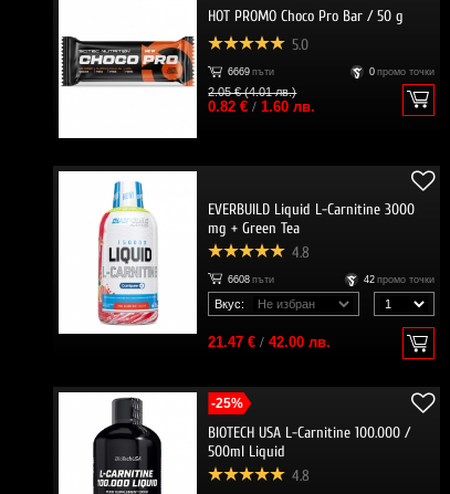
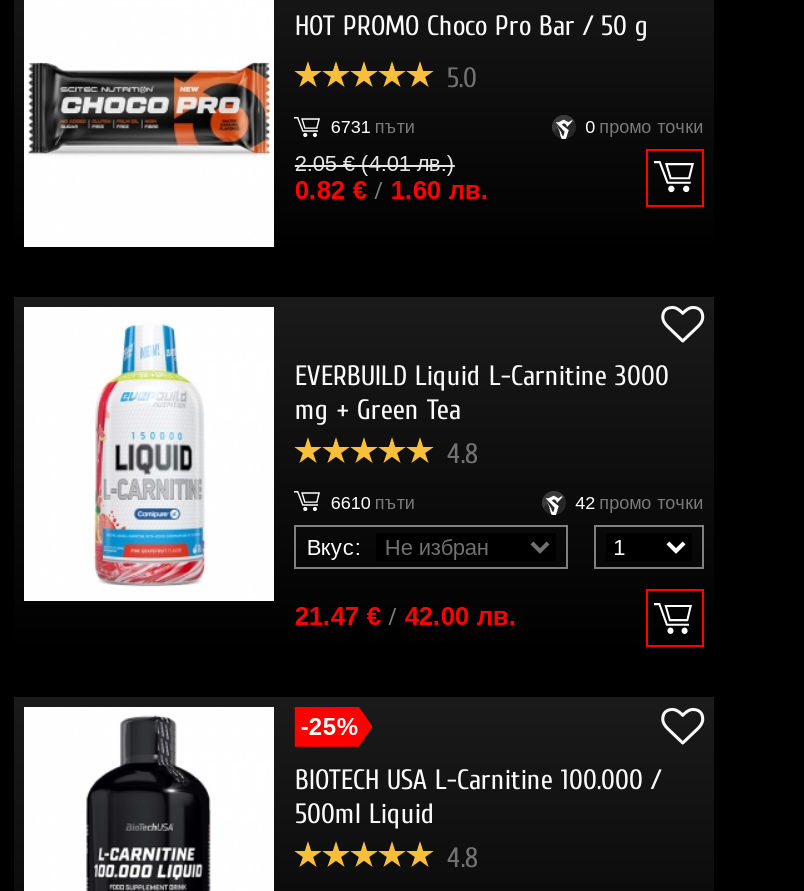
[228,66,275,77] 6669 пъти -> [331,117,415,137] 6731 пъти
[228,274,275,285] 6608 пъти -> [331,493,415,513] 6610 пъти

